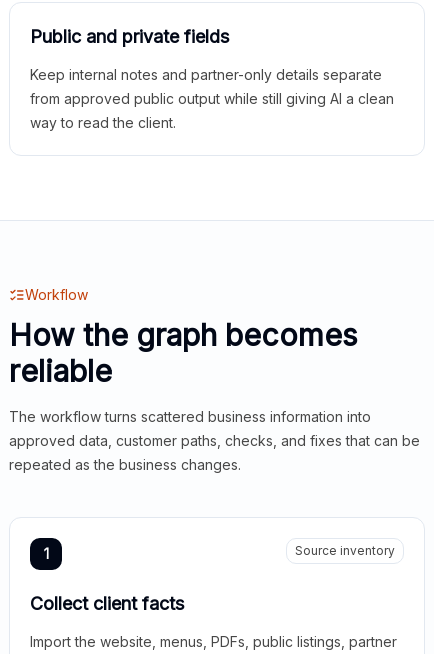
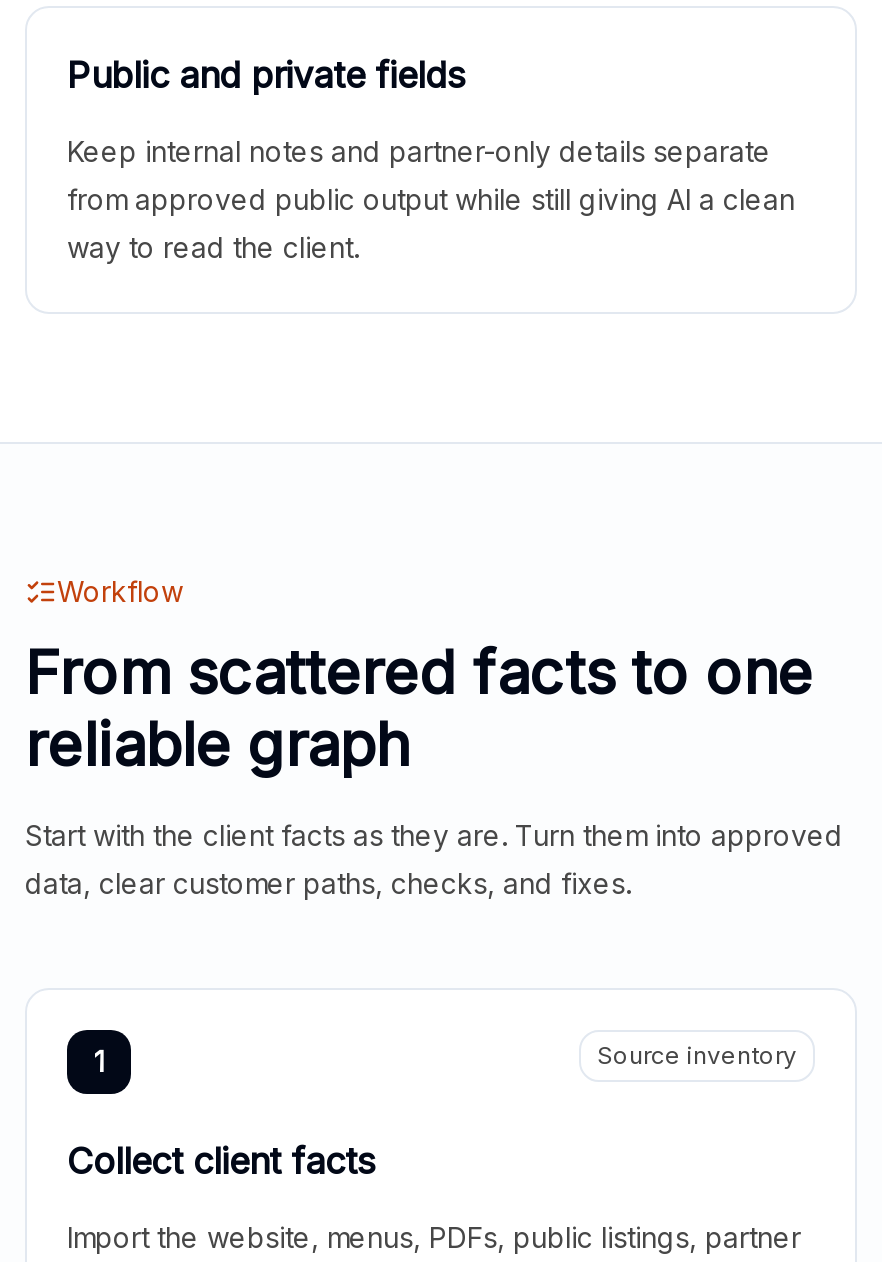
[9,317,357,389] How the graph becomes | reliable -> [25,636,813,780] From scattered facts to one | reliable graph
[9,408,420,473] The workflow turns scattered business information into | approved data, customer paths, checks, and fixes that can be | repeated as the business changes. -> [25,818,843,900] Start with the client facts as they are. Turn them into approved | data, clear customer paths, checks, and fixes.

